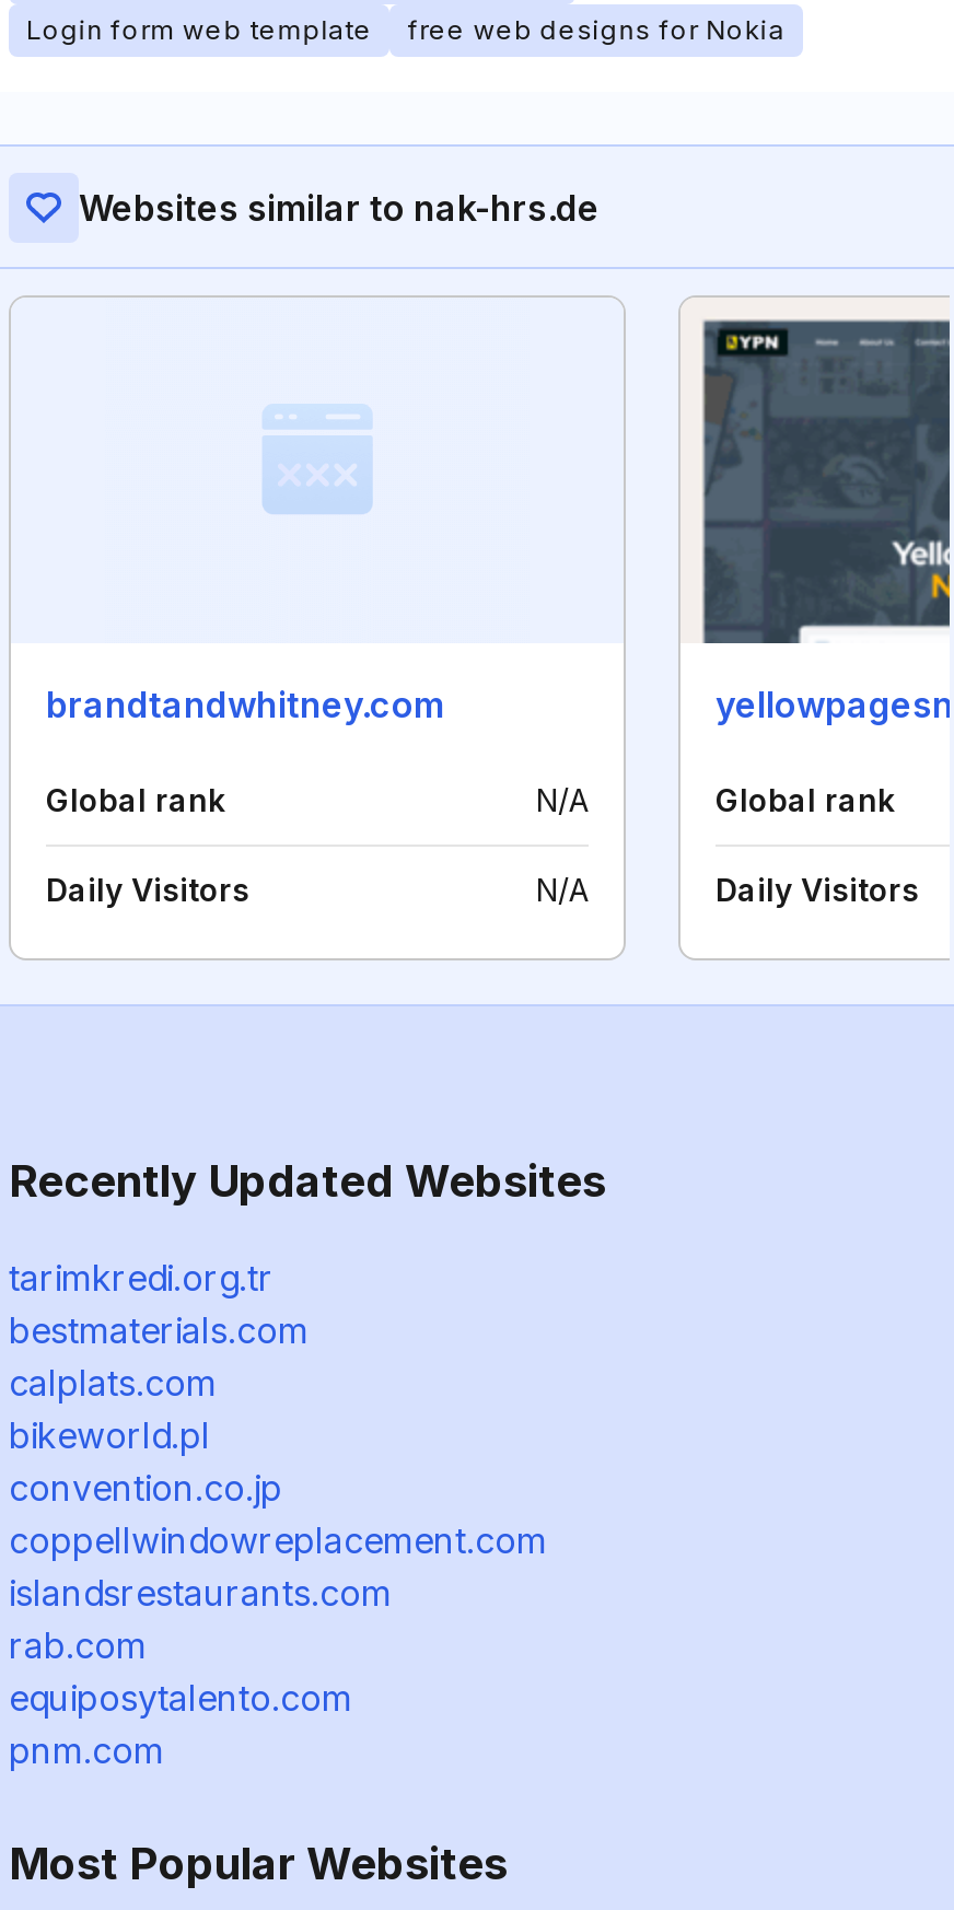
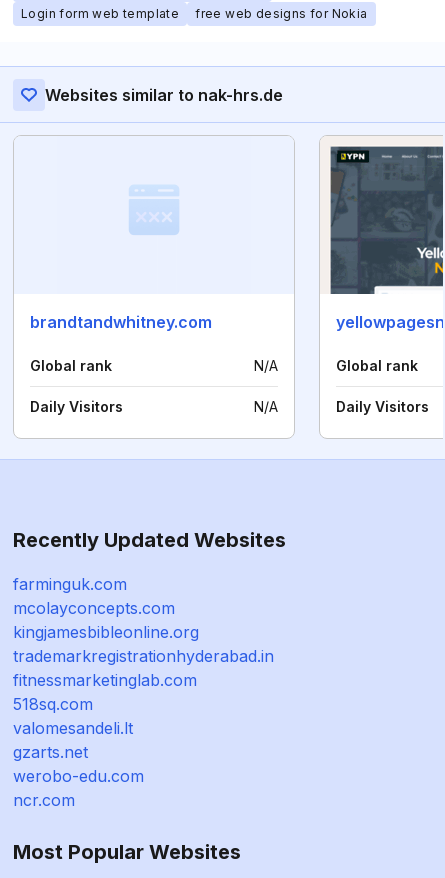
[9,1256,547,1772] tarimkredi.org.tr | bestmaterials.com | calplats.com | bikeworld.pl | convention.co.jp | coppellwindowreplacement.com | islandsrestaurants.com | rab.com | equiposytalento.com | pnm.com -> [13,574,274,810] farminguk.com | mcolayconcepts.com | kingjamesbibleonline.org | trademarkregistrationhyderabad.in | fitnessmarketinglab.com | 518sq.com | valomesandeli.lt | gzarts.net | werobo-edu.com | ncr.com

